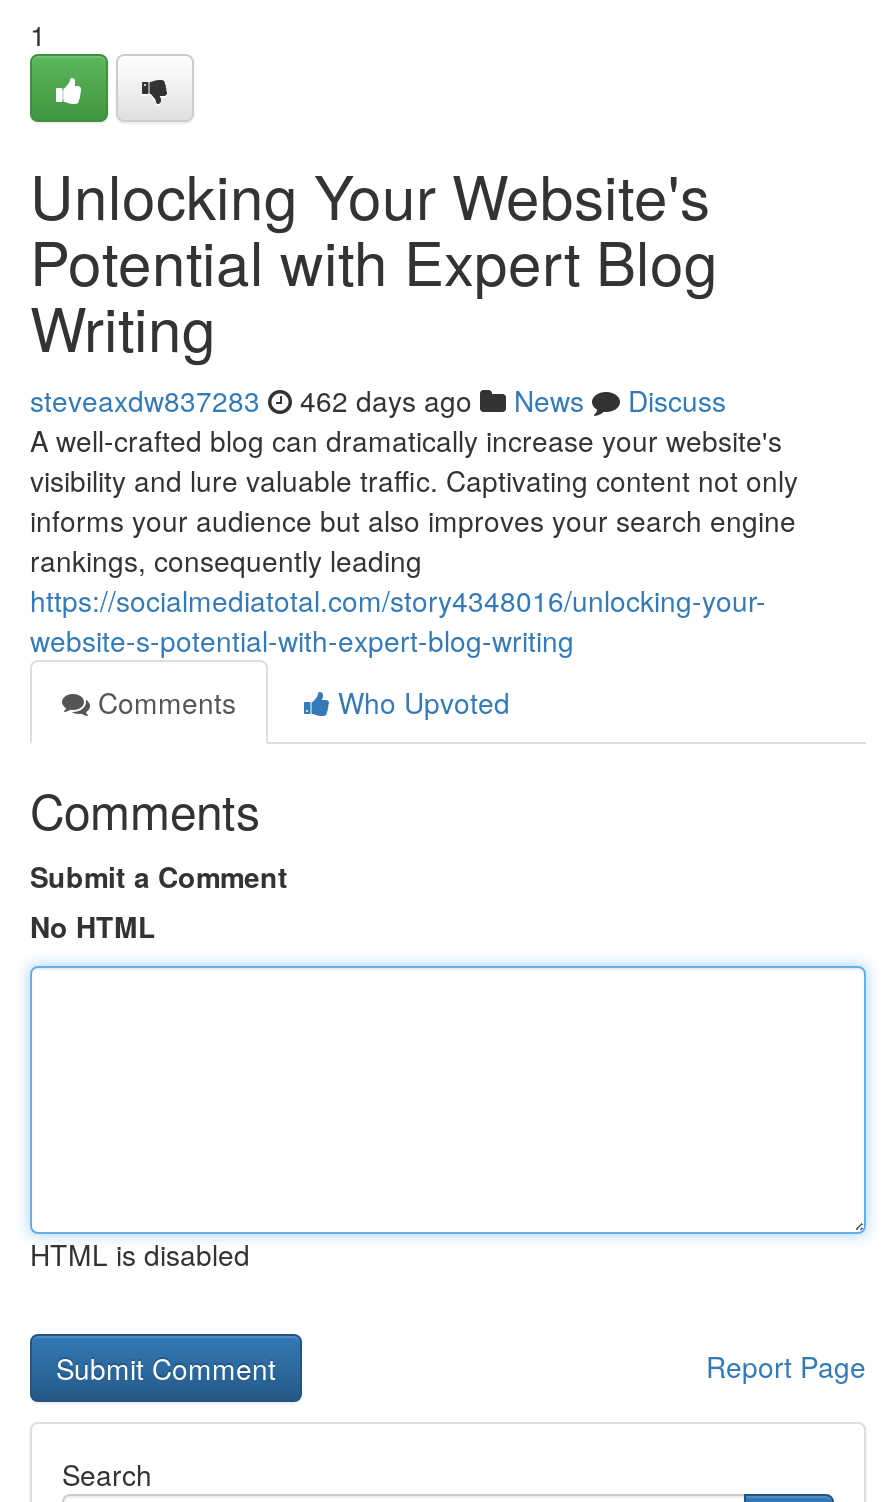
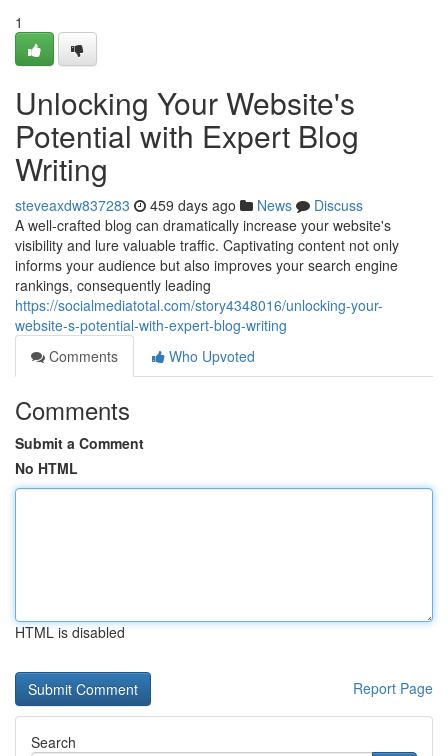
[30,380,726,420] steveaxdw837283 462 days ago News Discuss -> [15,195,363,215] steveaxdw837283 459 days ago News Discuss

